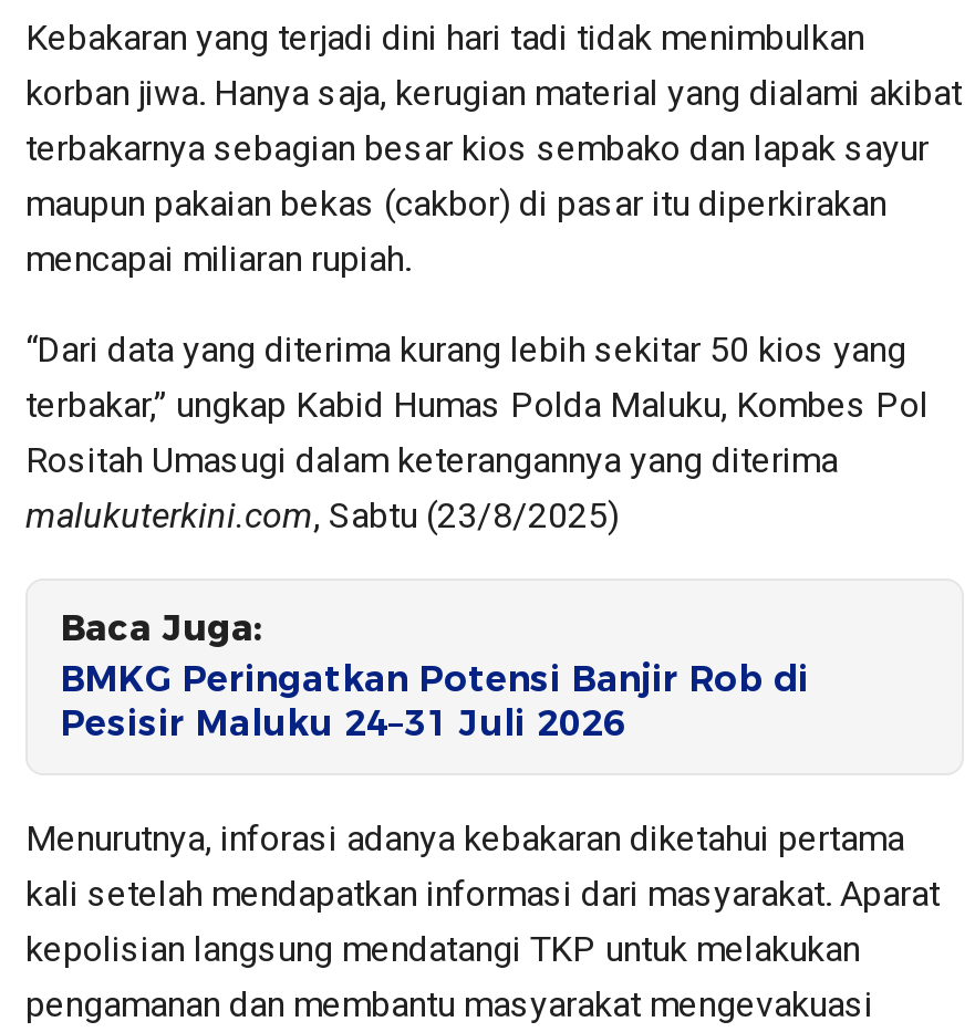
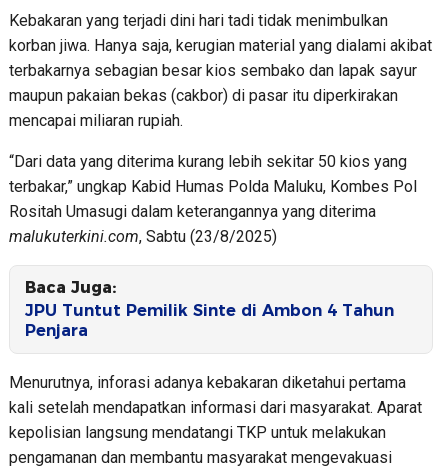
[61,658,809,744] BMKG Peringatkan Potensi Banjir Rob di | Pesisir Maluku 24–31 Juli 2026 -> [25,301,394,340] JPU Tuntut Pemilik Sinte di Ambon 4 Tahun | Penjara

